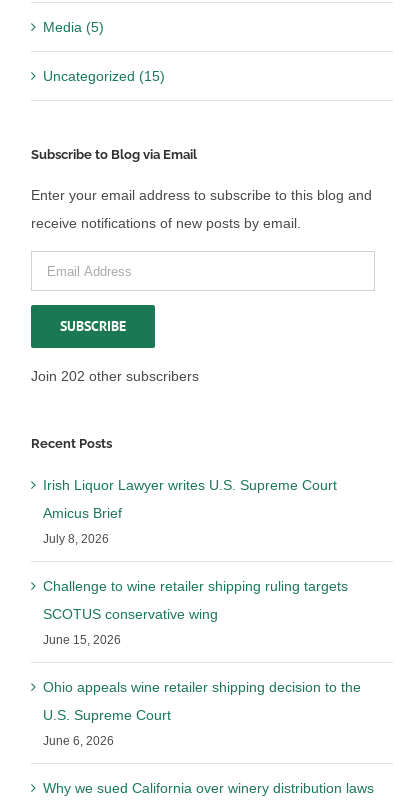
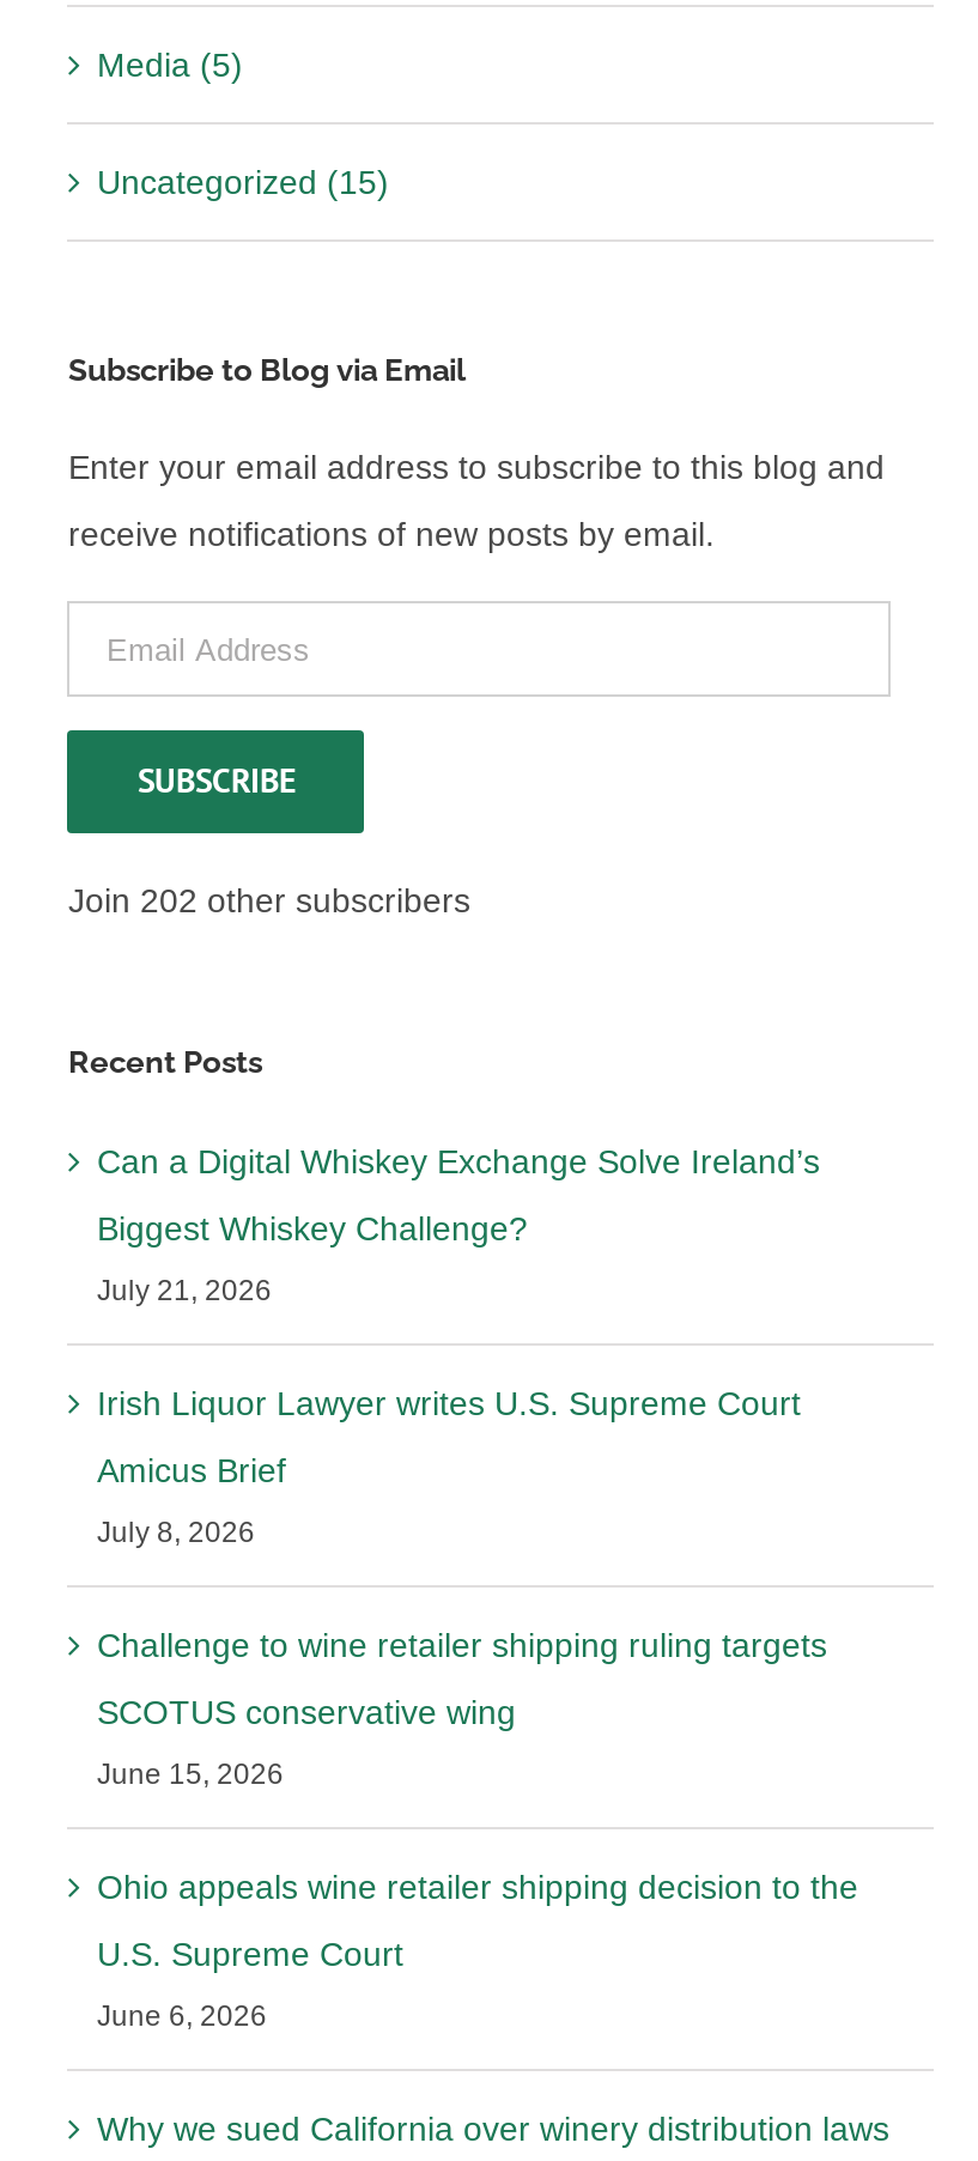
none -> [97,1141,820,1307] Can a Digital Whiskey Exchange Solve Ireland’s | Biggest Whiskey Challenge? | July 21, 2026

